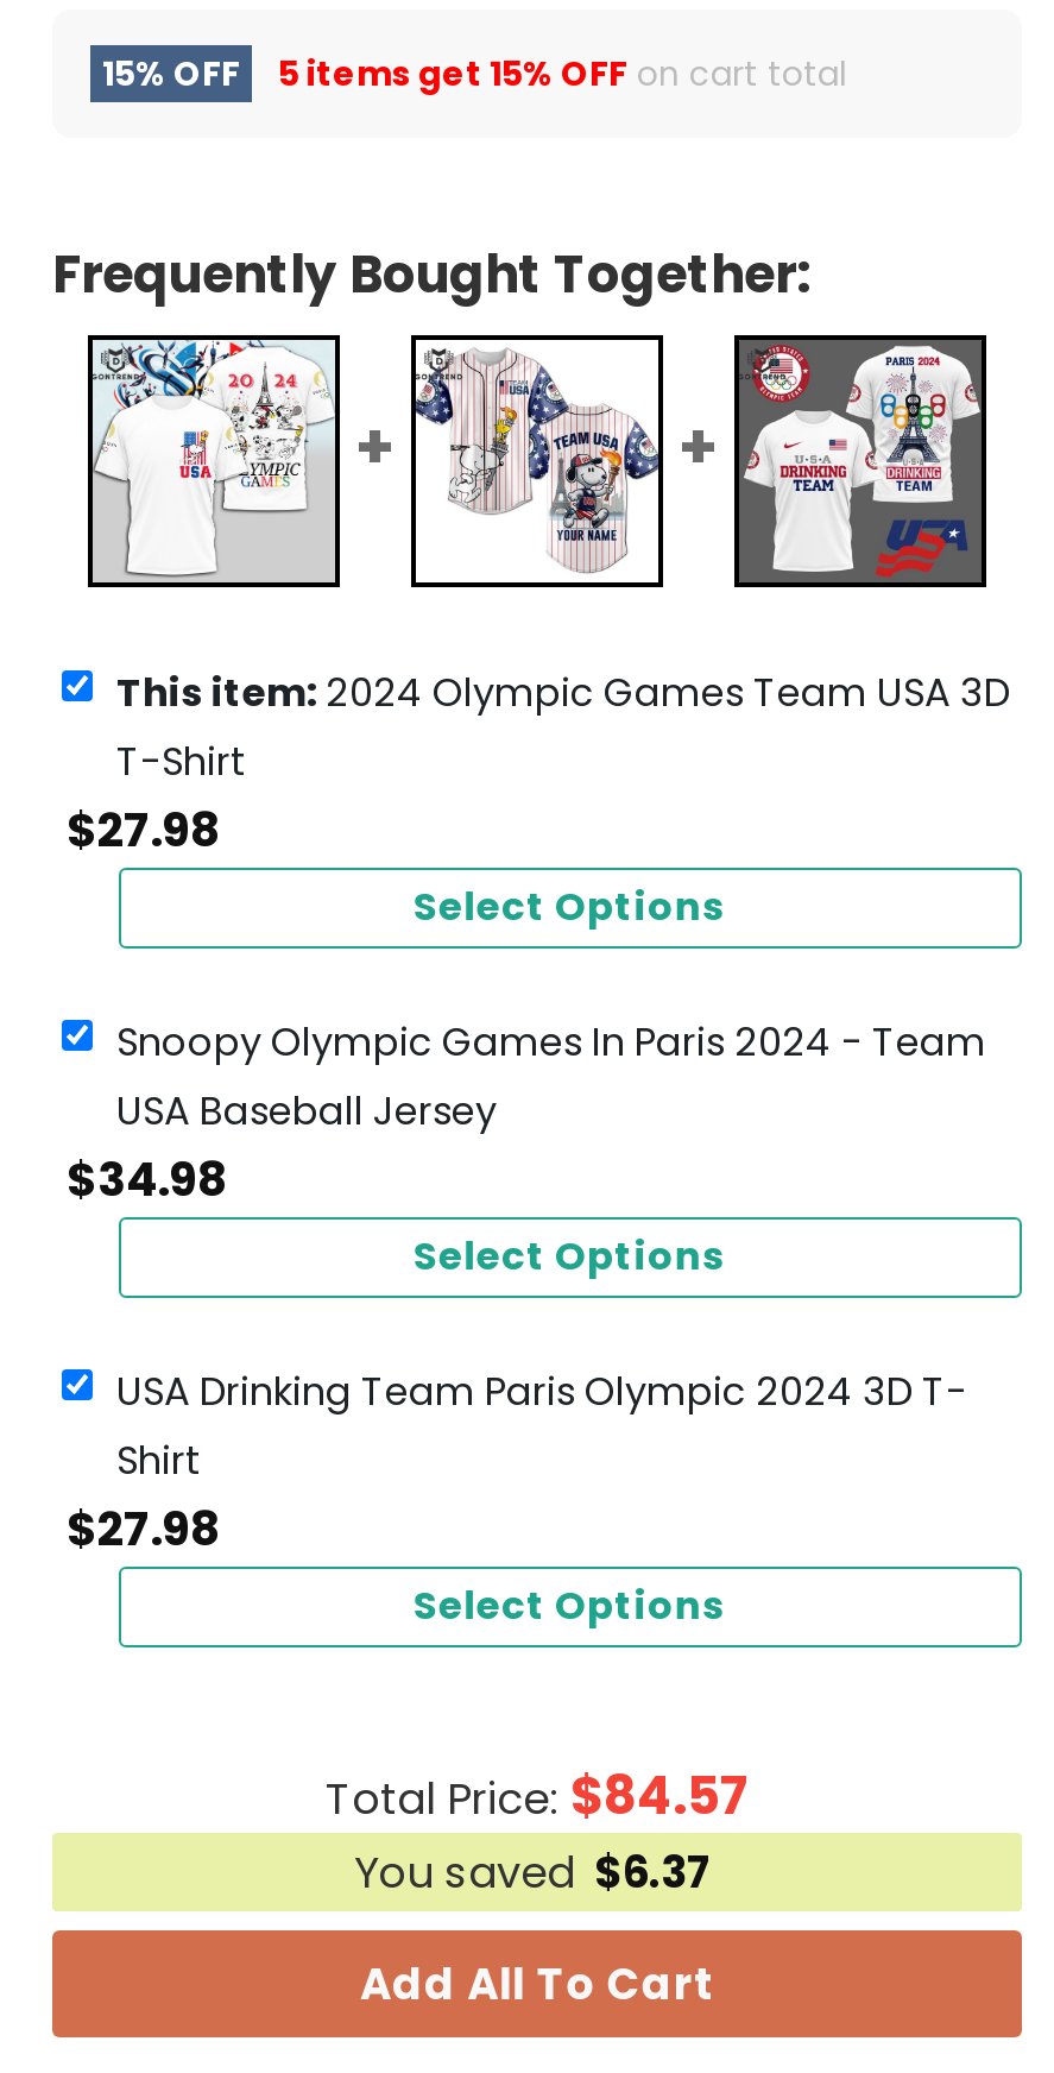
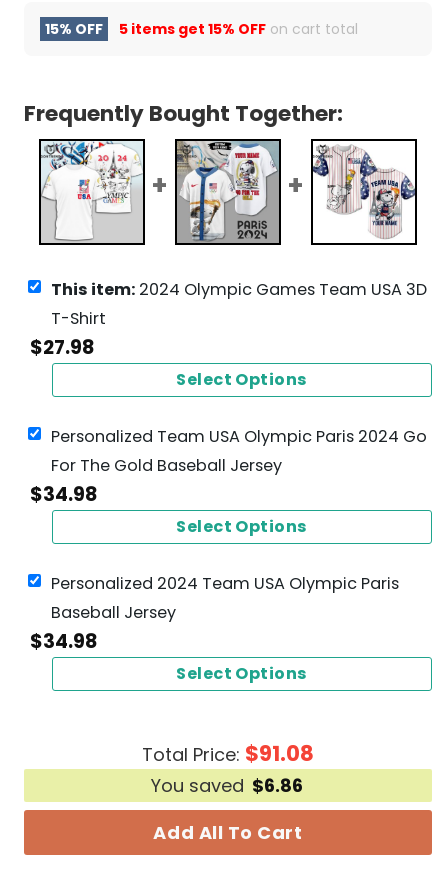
[414,340,658,582] [image] -> [176,140,280,244] [image]
[737,338,984,585] [image] -> [313,141,415,243] [image]
[116,1014,986,1138] Snoopy Olympic Games In Paris 2024 - Team | USA Baseball Jersey -> [51,424,427,476] Personalized Team USA Olympic Paris 2024 Go | For The Gold Baseball Jersey
[67,1363,967,1561] USA Drinking Team Paris Olympic 2024 3D T- | Shirt | $27.98 -> [30,571,399,654] Personalized 2024 Team USA Olympic Paris | Baseball Jersey | $34.98
[326,1759,749,1833] Total Price: $84.57 -> [142,738,314,769] Total Price: $91.08
[354,1842,713,1902] You saved $6.37 -> [150,773,302,798] You saved $6.86

